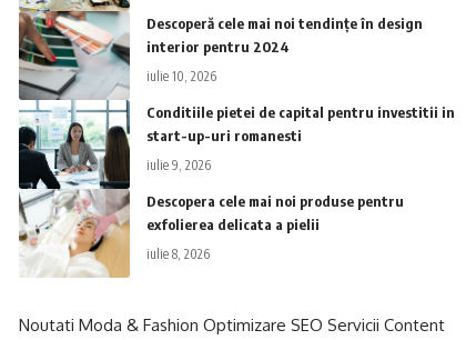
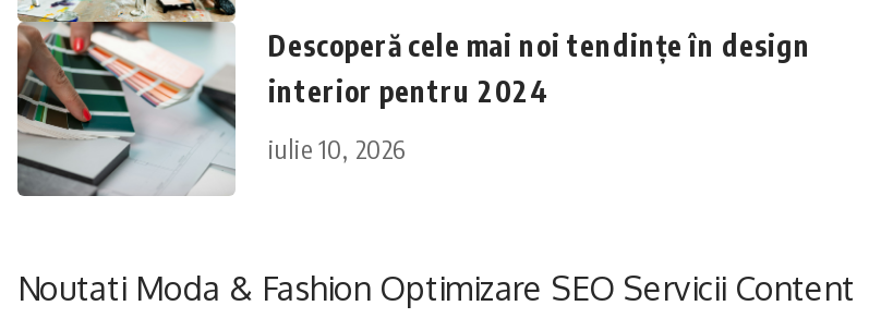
[18,100,455,278] [image] | Conditiile pietei de capital pentru investitii in | start-up-uri romanesti | iulie 9, 2026 | Descopera cele mai noi produse pentru | exfolierea delicata a pielii | iulie 8, 2026 -> none

